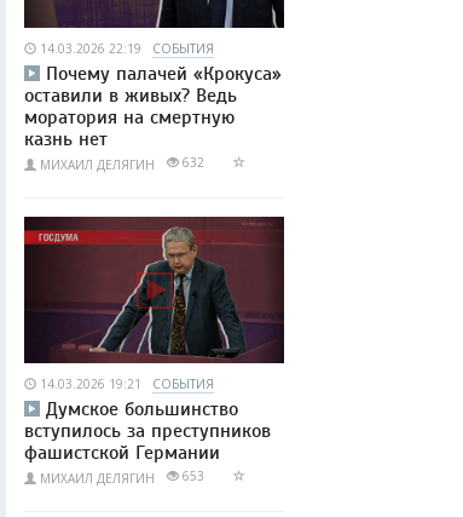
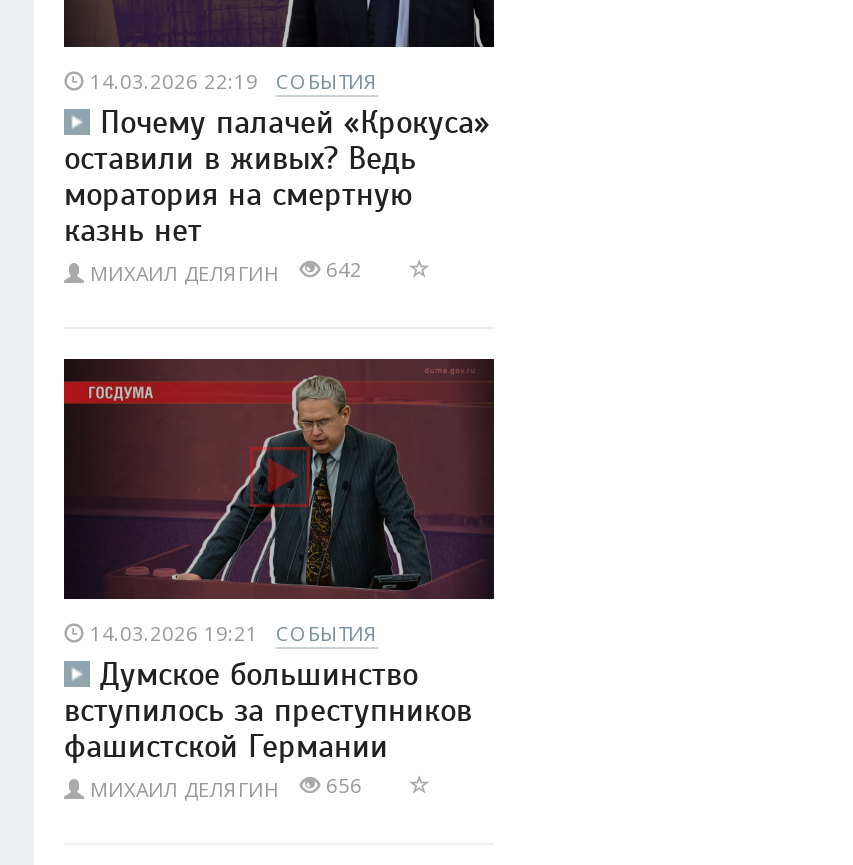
[40,154,212,173] МИХАИЛ ДЕЛЯГИН 632 -> [90,254,374,286] МИХАИЛ ДЕЛЯГИН 642
[40,467,212,486] МИХАИЛ ДЕЛЯГИН 653 -> [90,772,374,804] МИХАИЛ ДЕЛЯГИН 656

